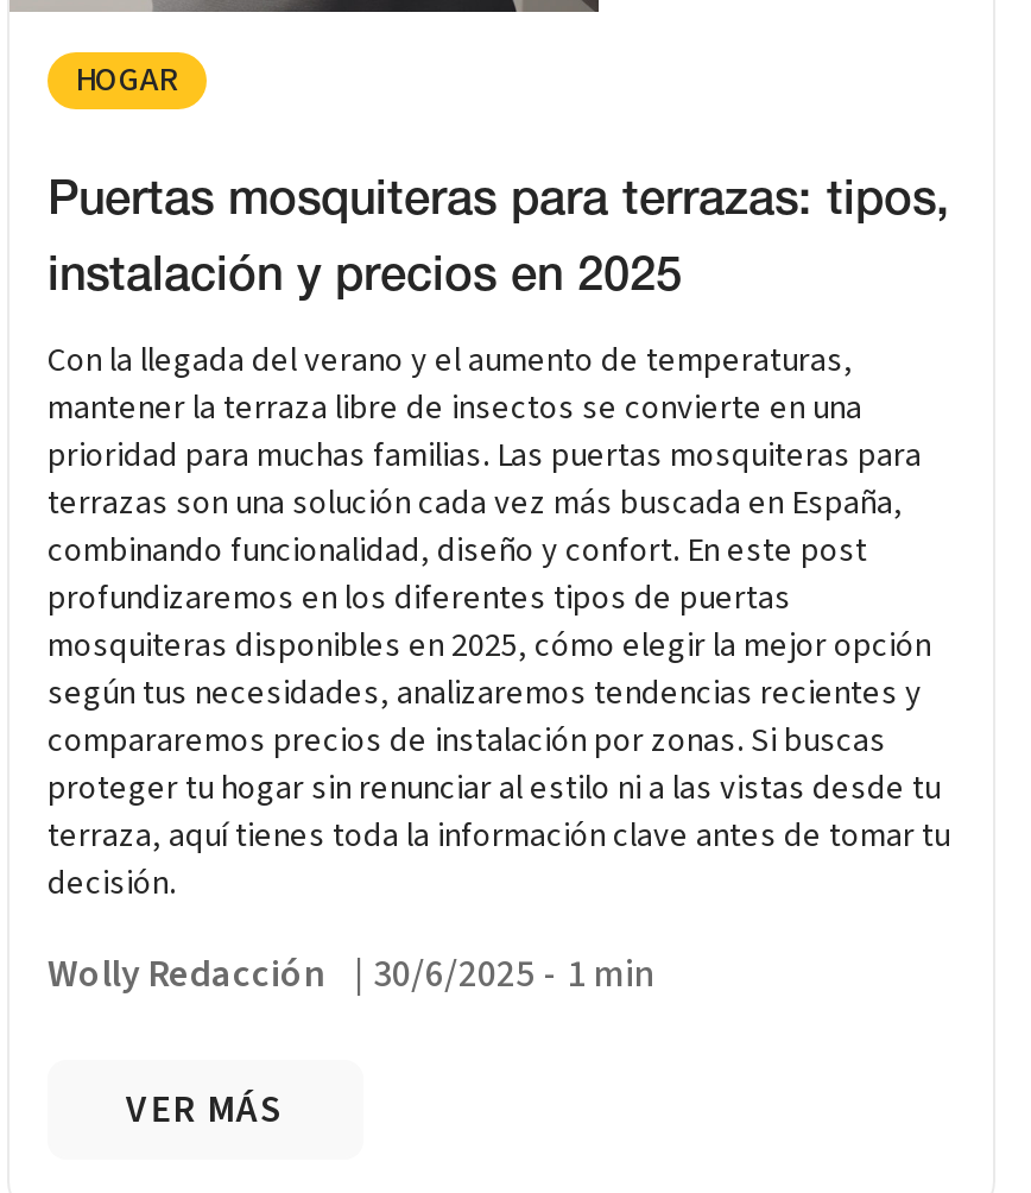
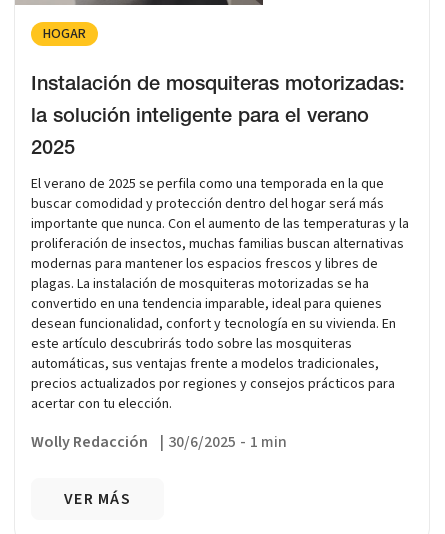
[48,181,950,909] Puertas mosquiteras para terrazas: tipos, | instalación y precios en 2025 | Con la llegada del verano y el aumento de temperaturas, | mantener la terraza libre de insectos se convierte en una | prioridad para muchas familias. Las puertas mosquiteras para | terrazas son una solución cada vez más buscada en España, | combinando funcionalidad, diseño y confort. En este post | profundizaremos en los diferentes tipos de puertas | mosquiteras disponibles en 2025, cómo elegir la mejor opción | según tus necesidades, analizaremos tendencias recientes y | compararemos precios de instalación por zonas. Si buscas | proteger tu hogar sin renunciar al estilo ni a las vistas desde tu | terraza, aquí tienes toda la información clave antes de tomar tu | decisión. -> [31,76,409,414] Instalación de mosquiteras motorizadas: | la solución inteligente para el verano | 2025 | El verano de 2025 se perfila como una temporada en la que | buscar comodidad y protección dentro del hogar será más | importante que nunca. Con el aumento de las temperaturas y la | proliferación de insectos, muchas familias buscan alternativas | modernas para mantener los espacios frescos y libres de | plagas. La instalación de mosquiteras motorizadas se ha | convertido en una tendencia imparable, ideal para quienes | desean funcionalidad, confort y tecnología en su vivienda. En | este artículo descubrirás todo sobre las mosquiteras | automáticas, sus ventajas frente a modelos tradicionales, | precios actualizados por regiones y consejos prácticos para | acertar con tu elección.

